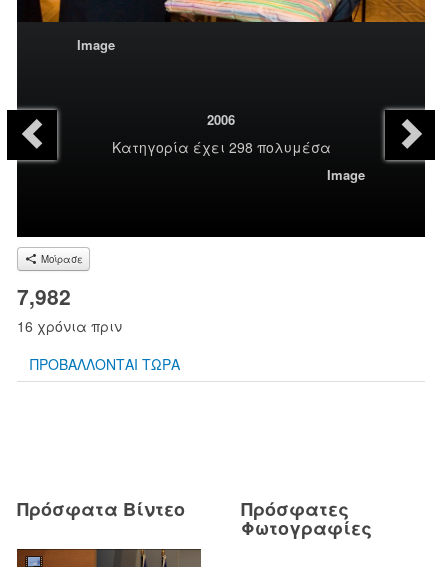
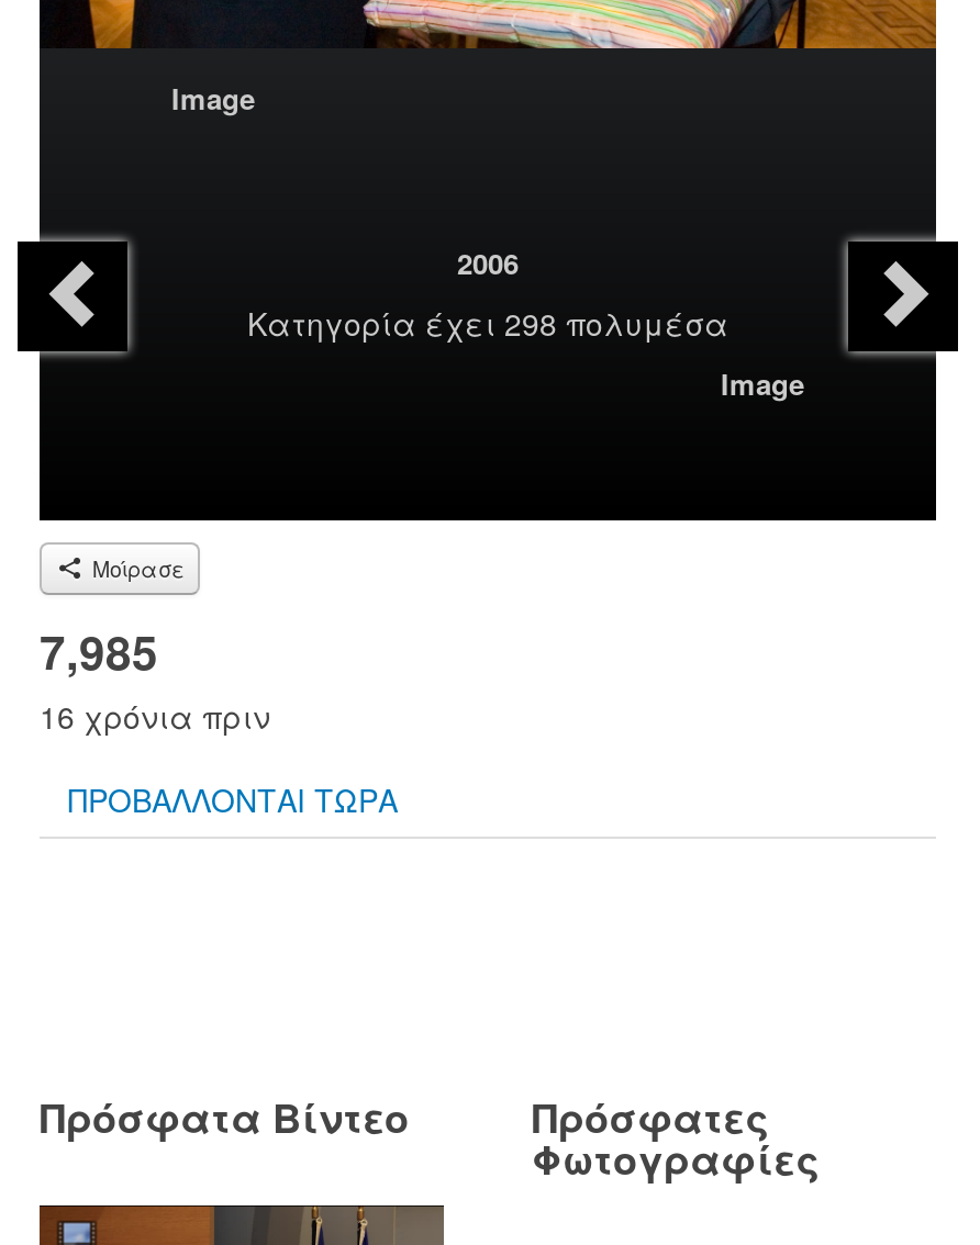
[17,281,71,311] 7,982 -> [40,618,158,684] 7,985

